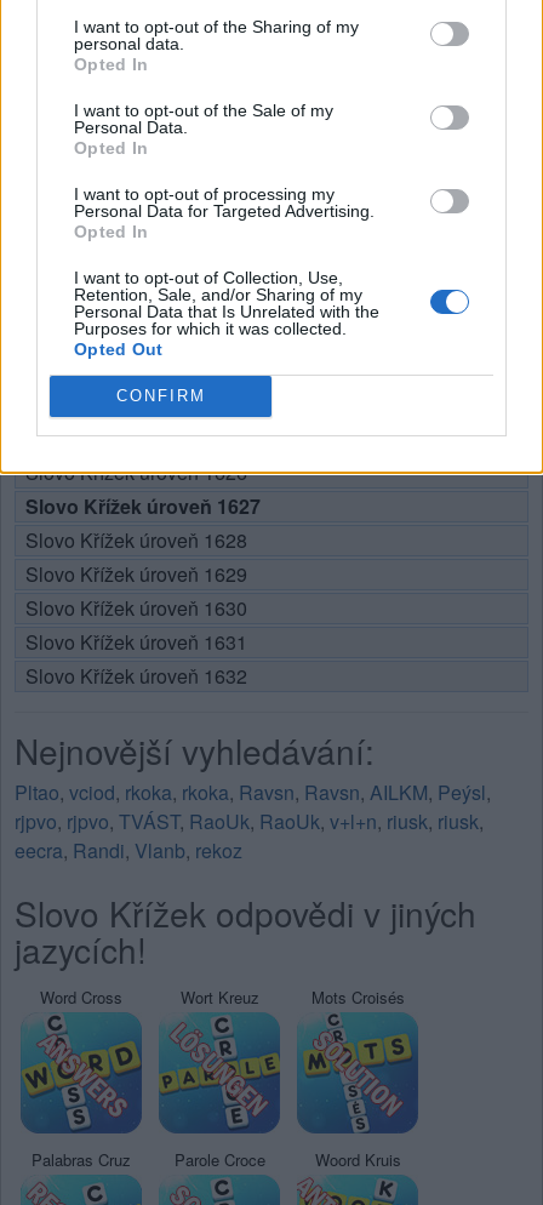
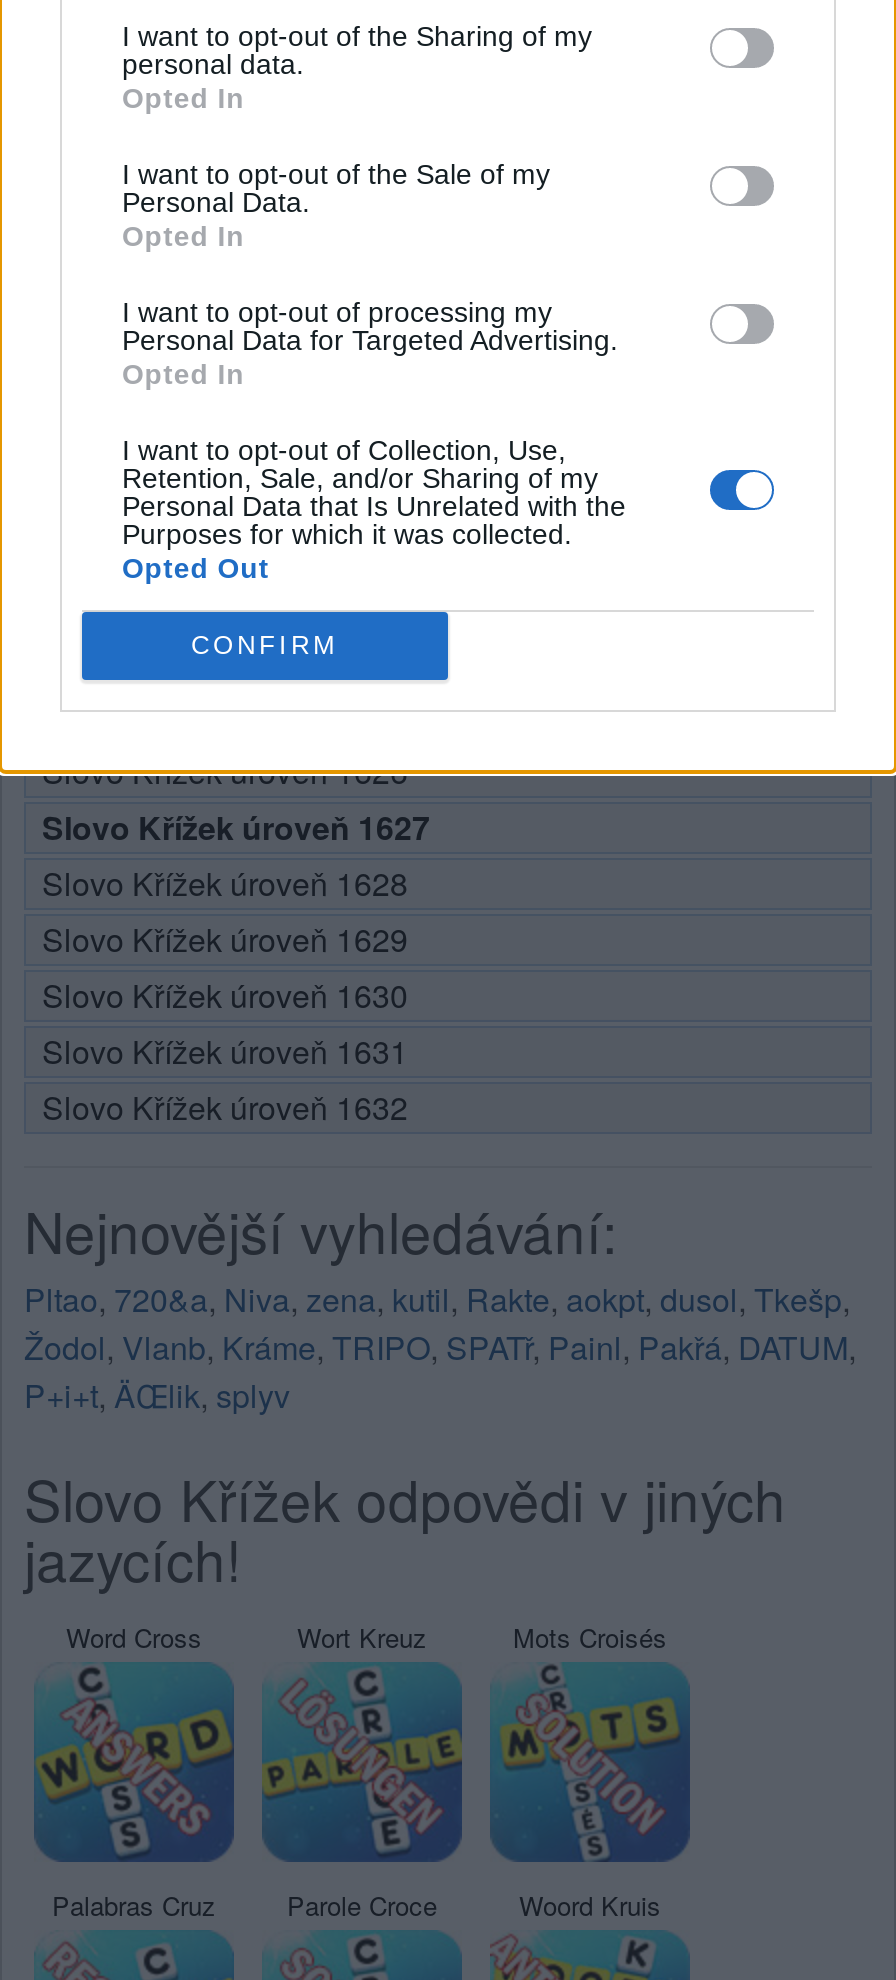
[15,779,491,865] Pltao, vciod, rkoka, rkoka, Ravsn, Ravsn, AILKM, Peýsl, | rjpvo, rjpvo, TVÁST, RaoUk, RaoUk, v+l+n, riusk, riusk, | eecra, Randi, Vlanb, rekoz -> [24,1277,856,1419] Pltao, 720&a, Niva, zena, kutil, Rakte, aokpt, dusol, Tkešp, | Žodol, Vlanb, Kráme, TRIPO, SPATř, Painl, Pakřá, DATUM, | P+i+t, ÄŒlik, splyv

